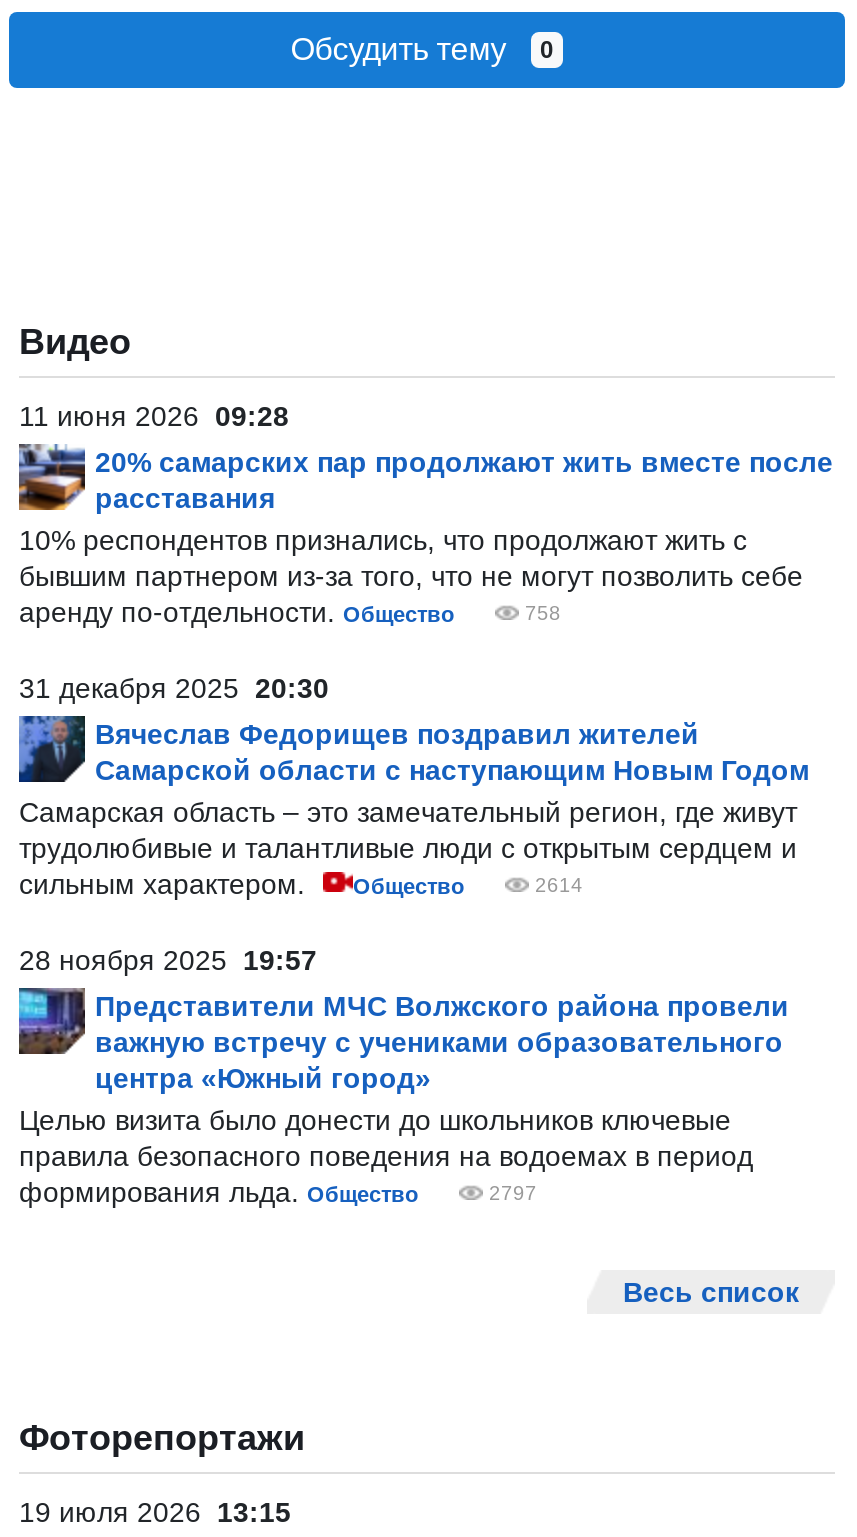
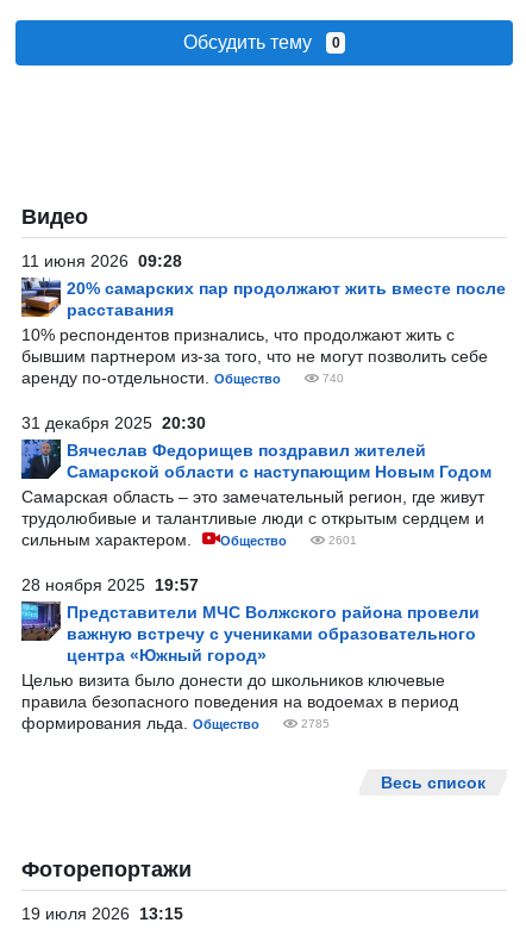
[525,602,561,624] 758 -> [323,372,344,385] 740
[535,874,583,896] 2614 -> [328,534,357,547] 2601
[489,1182,537,1204] 2797 -> [301,717,330,730] 2785

